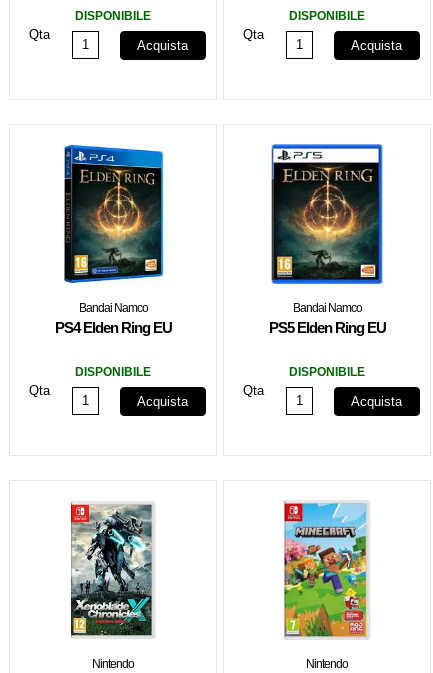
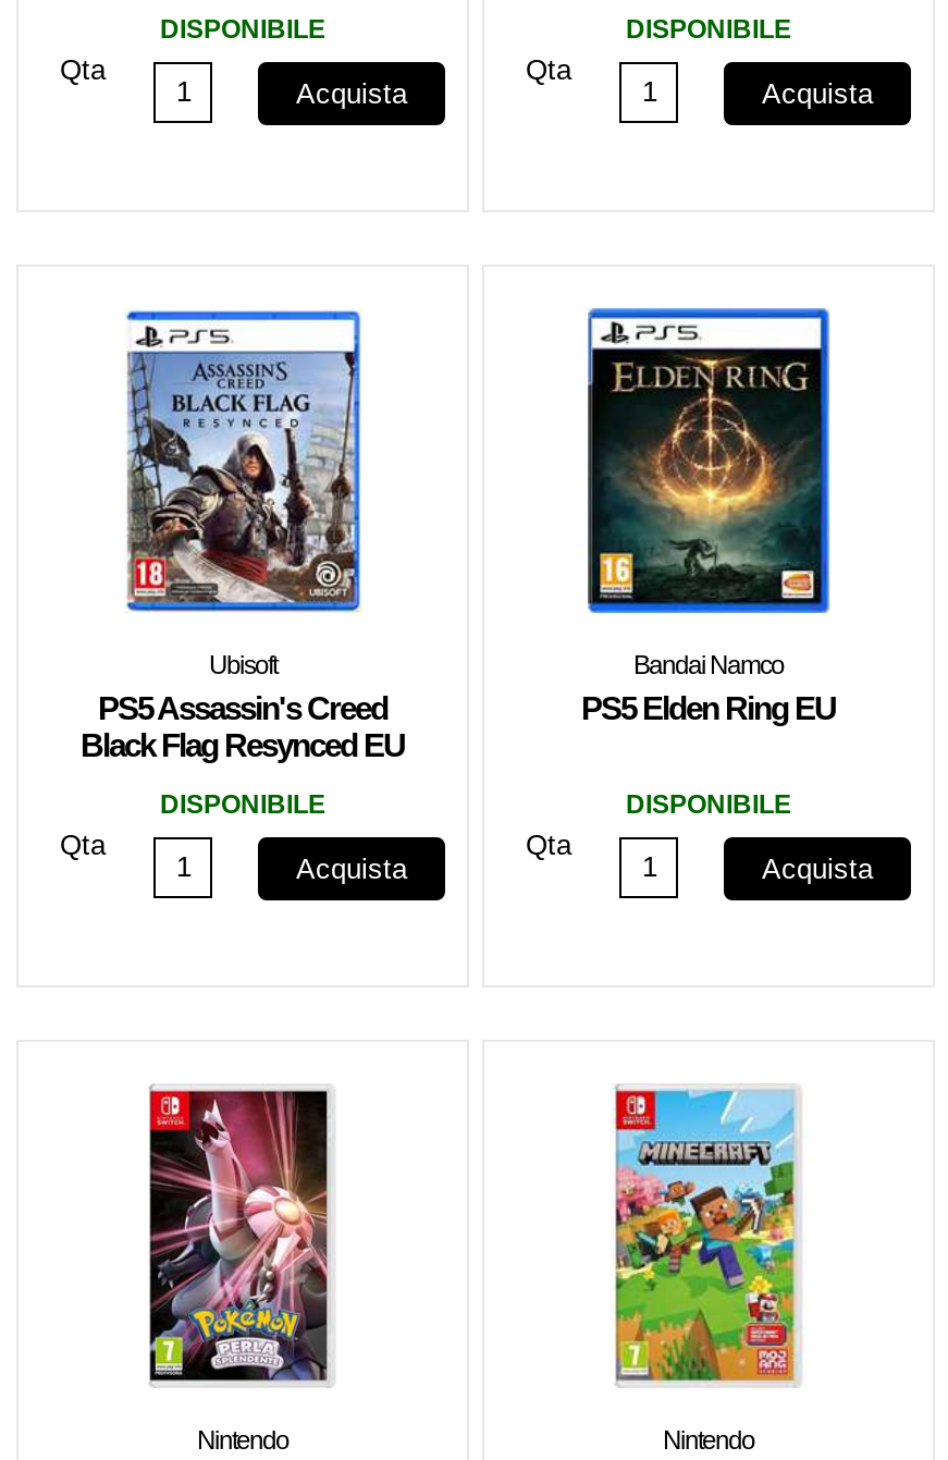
[54,144,171,335] [image] | Bandai Namco | PS4 Elden Ring EU -> [81,308,405,762] [image] | Ubisoft | PS5 Assassin's Creed | Black Flag Resynced EU
[70,504,152,636] [image] -> [149,1090,328,1382] [image]

